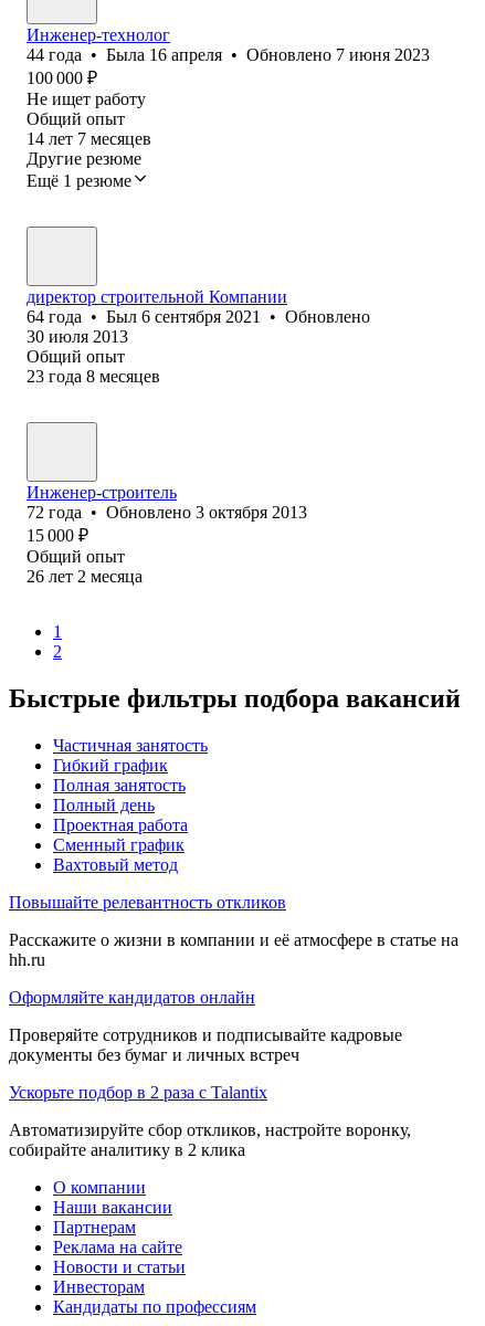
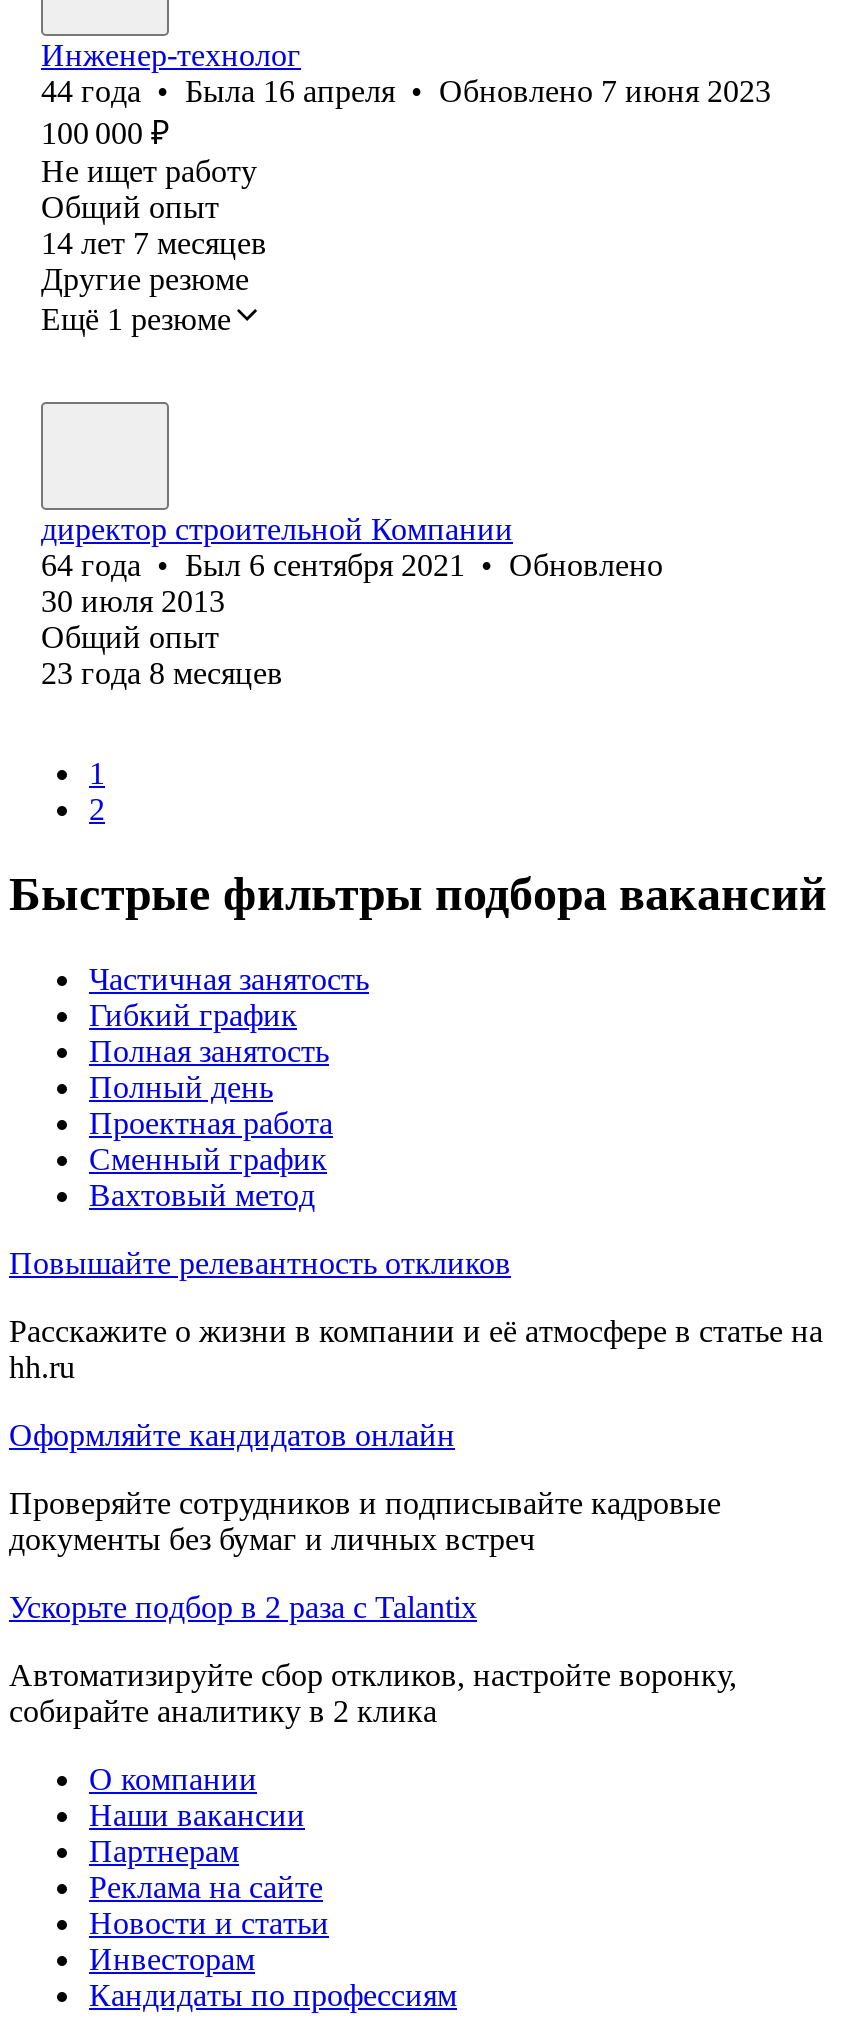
[27,483,307,586] Инженер-строитель | 72 года • Обновлено 3 октября 2013 | 15 000 ₽ | Общий опыт | 26 лет 2 месяца -> none

